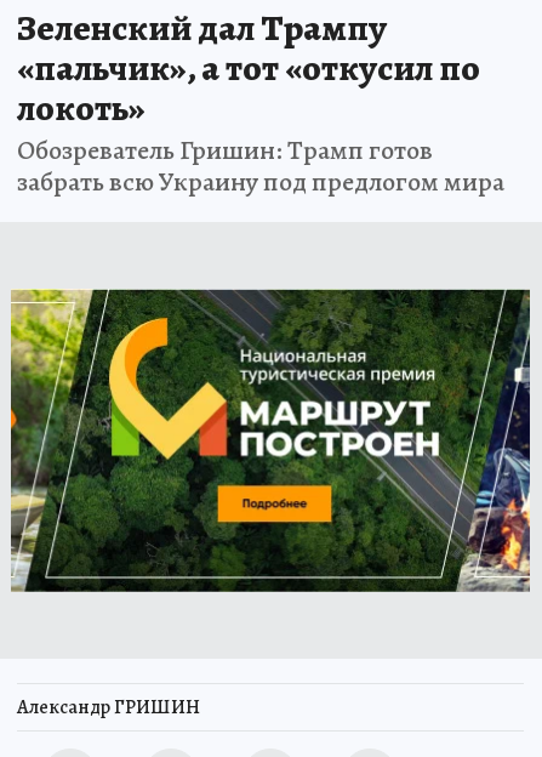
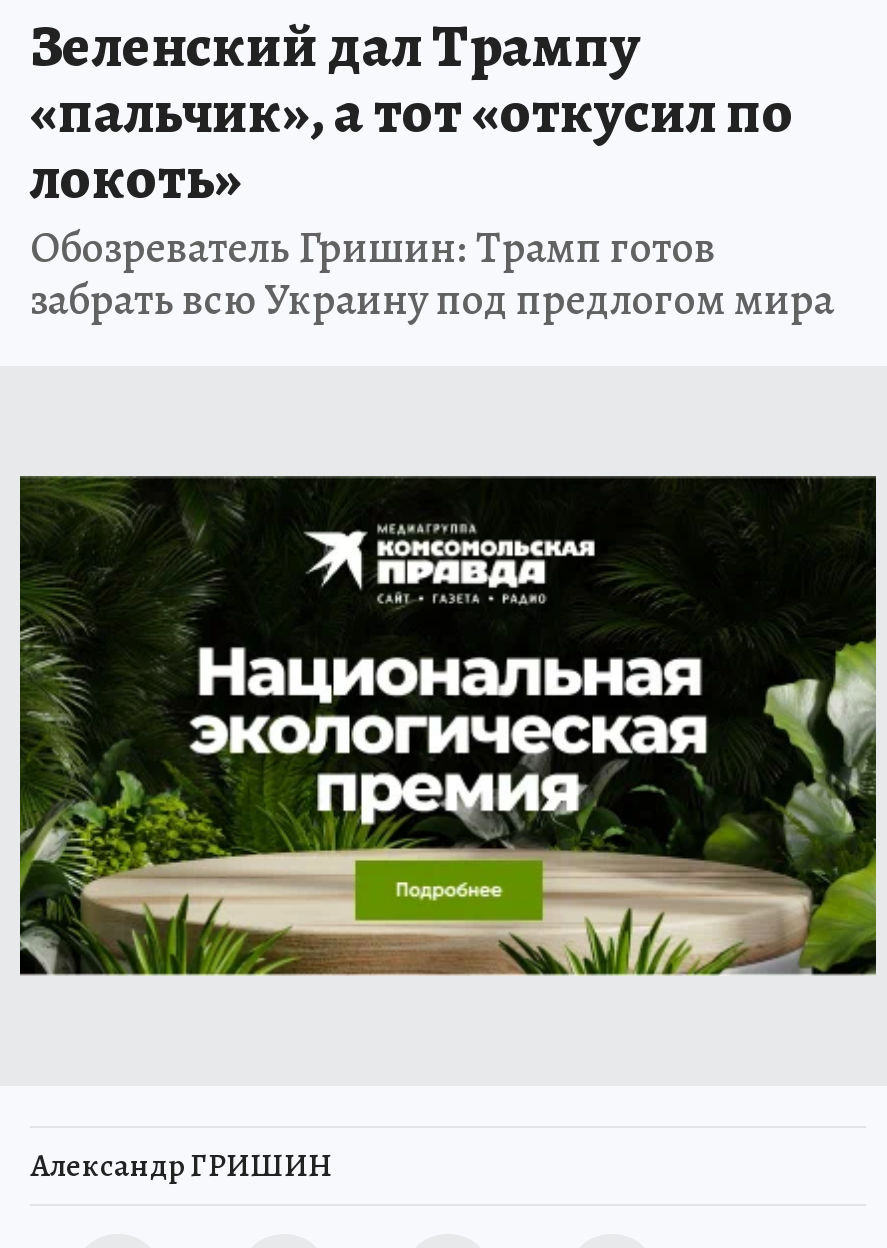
[10,289,531,593] [image] -> [18,474,878,976] [image]

